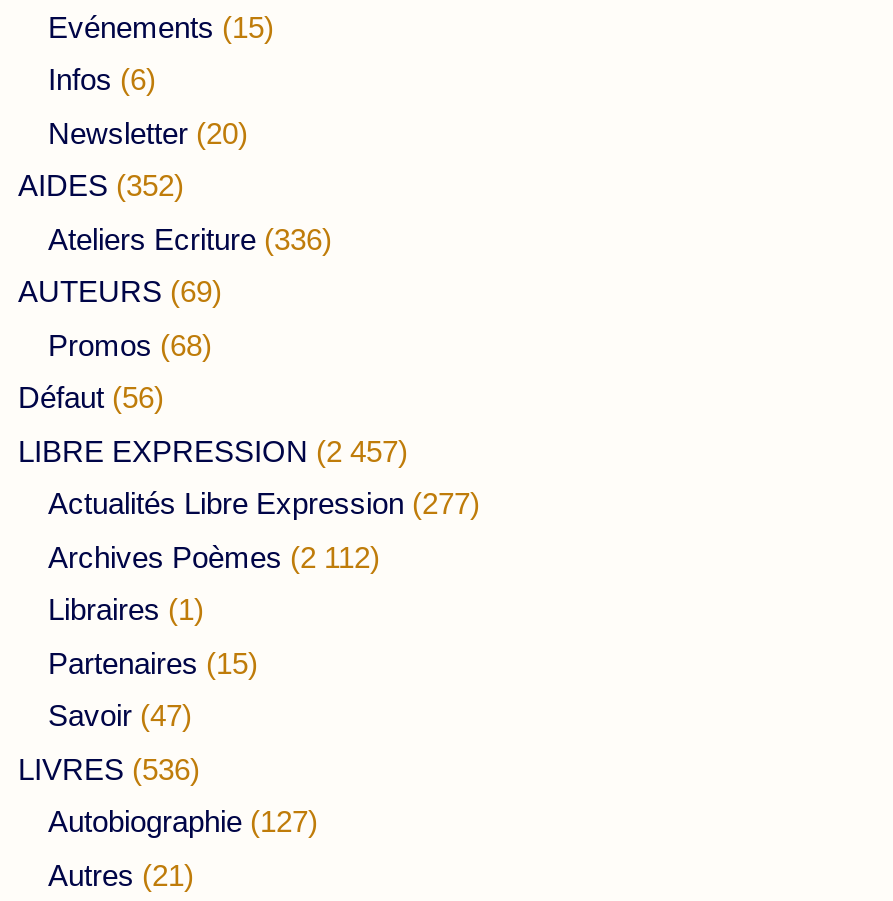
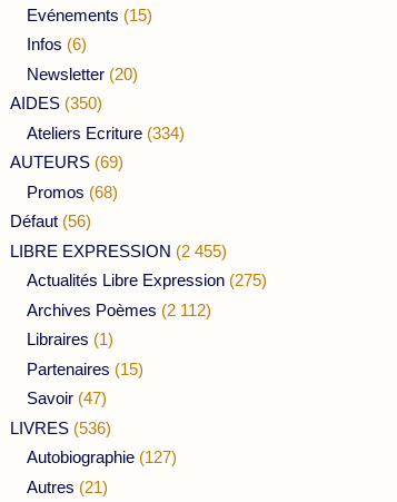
[18,169,184,203] AIDES (352) -> [10,94,102,113] AIDES (350)
[48,222,332,256] Ateliers Ecriture (336) -> [27,123,185,142] Ateliers Ecriture (334)
[18,434,408,468] LIBRE EXPRESSION (2 457) -> [10,241,227,260] LIBRE EXPRESSION (2 455)
[48,487,480,521] Actualités Libre Expression (277) -> [27,271,267,290] Actualités Libre Expression (275)

